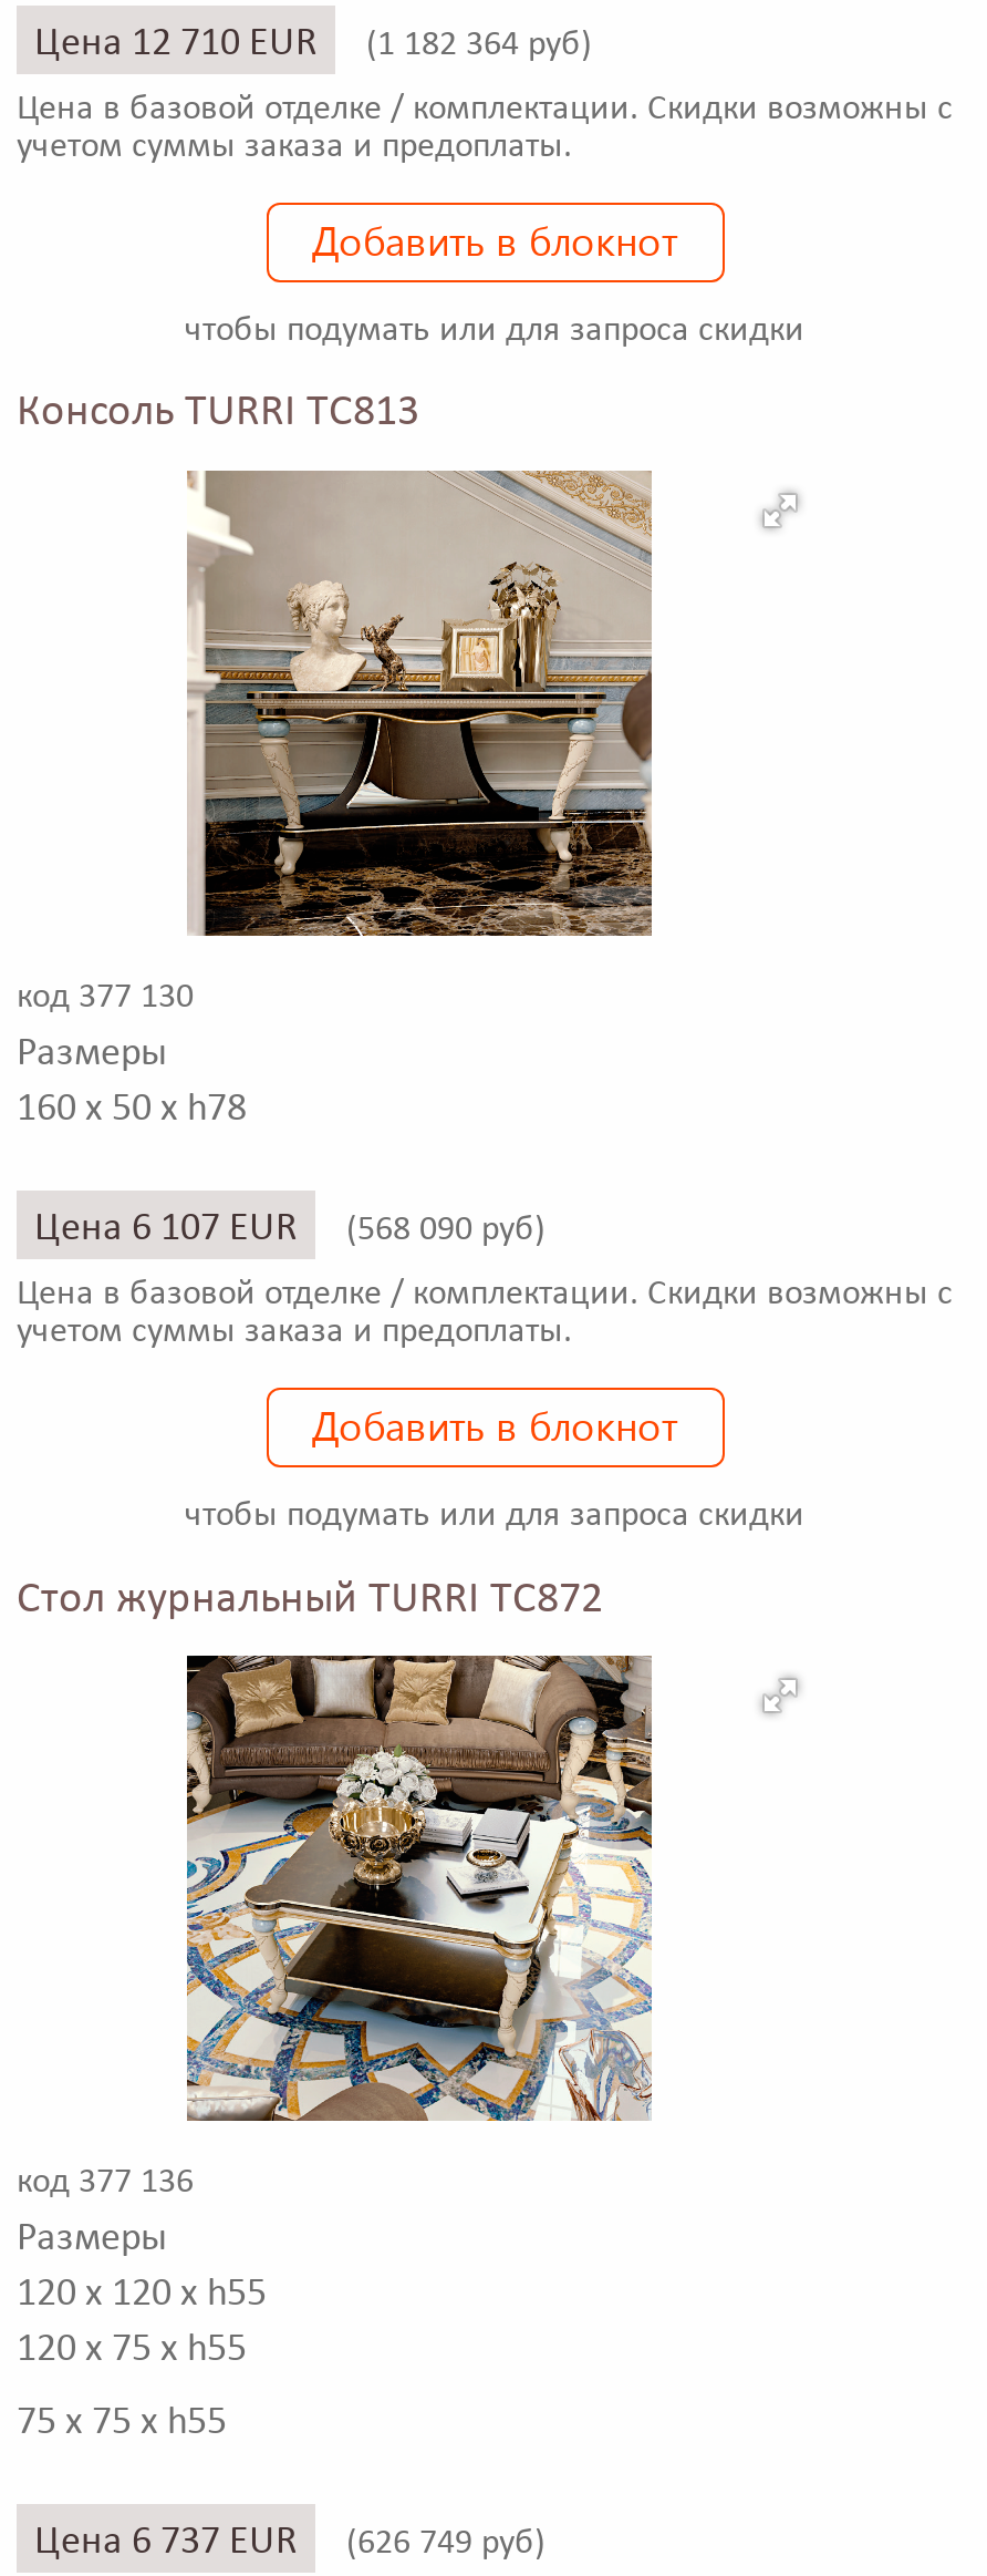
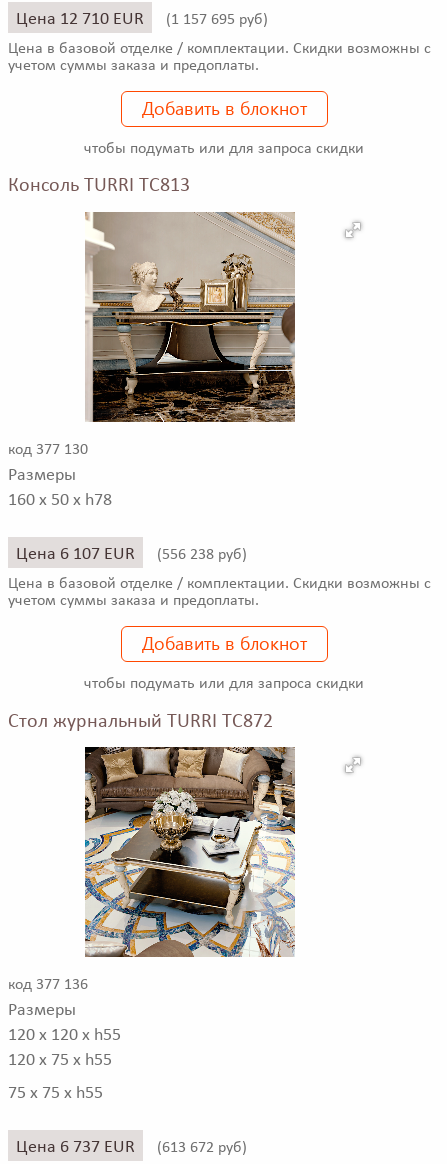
[34,22,592,64] Цена 12 710 EUR (1 182 364 руб) -> [16,9,268,28] Цена 12 710 EUR (1 157 695 руб)
[34,1208,546,1250] Цена 6 107 EUR (568 090 руб) -> [16,545,247,564] Цена 6 107 EUR (556 238 руб)
[34,2521,546,2563] Цена 6 737 EUR (626 749 руб) -> [16,1138,247,1157] Цена 6 737 EUR (613 672 руб)

